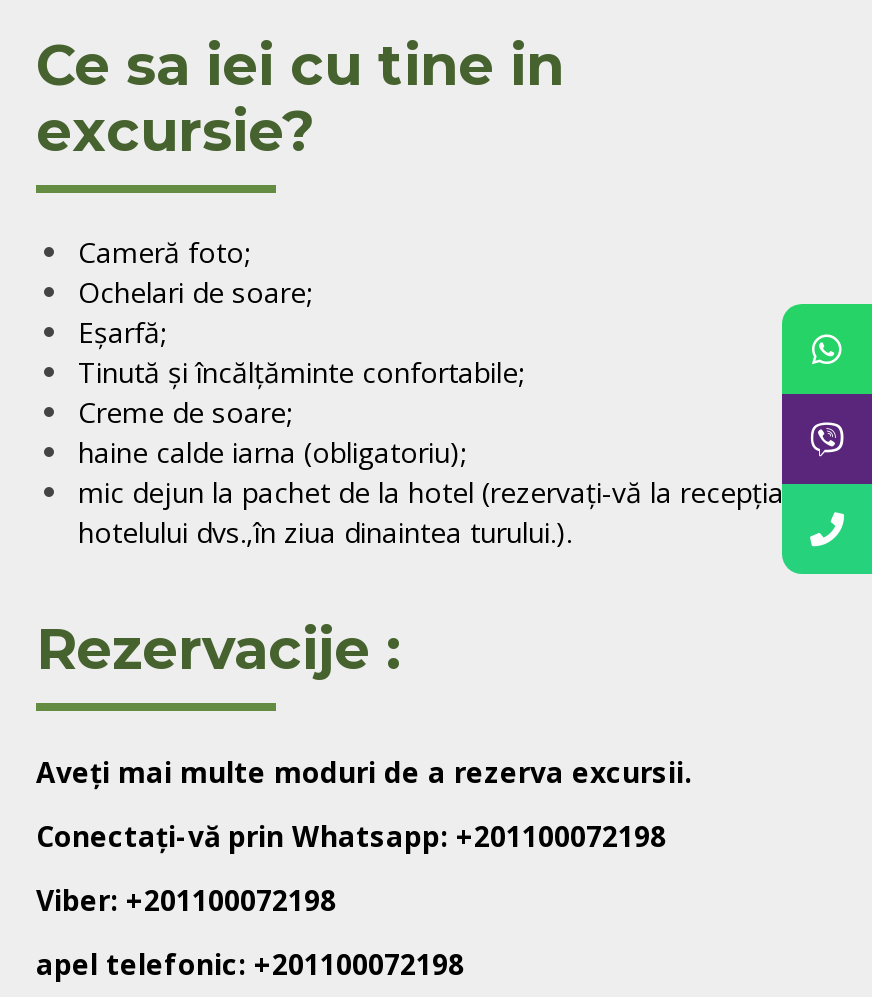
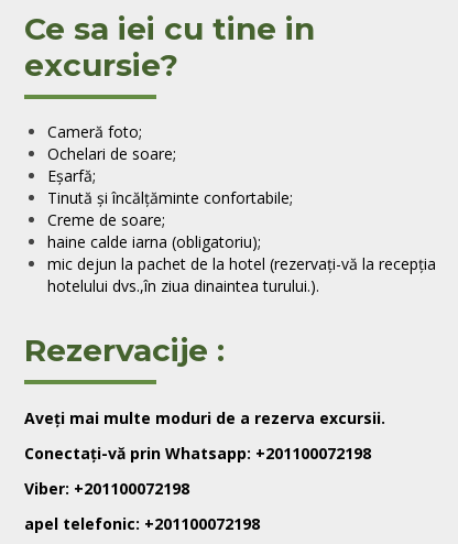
[780,301,866,577] [image] -> none

